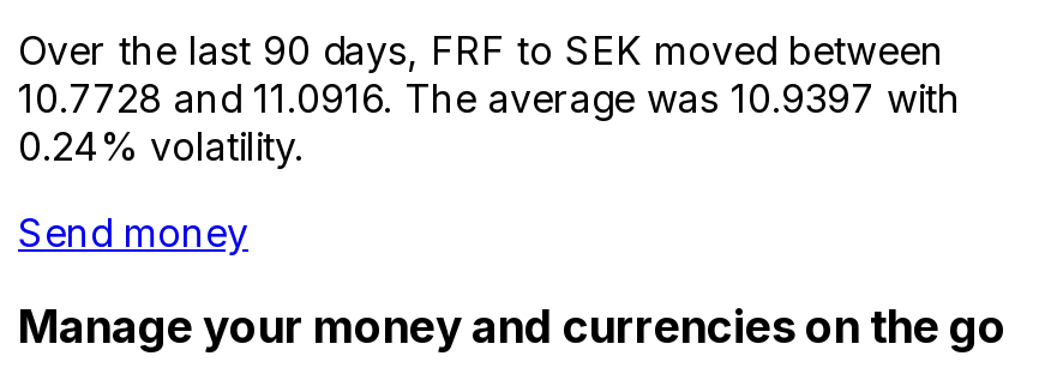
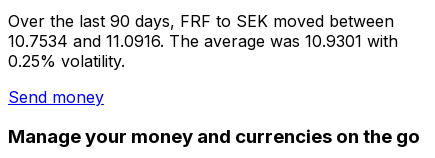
[18,74,961,122] 10.7728 and 11.0916. The average was 10.9397 with -> [8,31,398,51] 10.7534 and 11.0916. The average was 10.9301 with
[18,122,304,170] 0.24% volatility. -> [8,51,125,71] 0.25% volatility.

